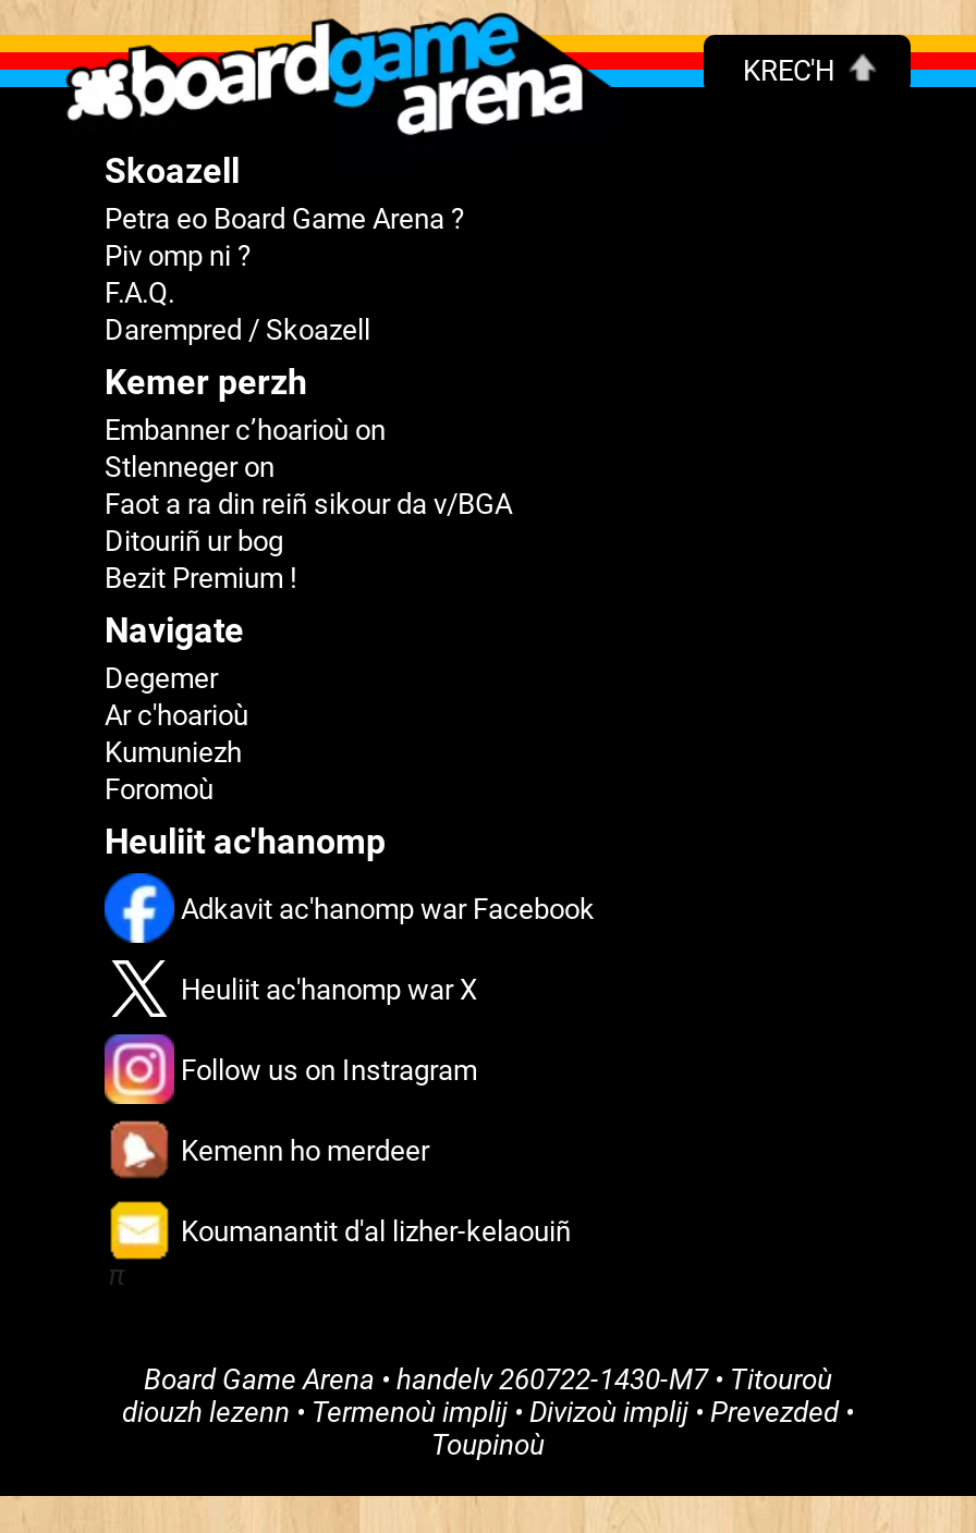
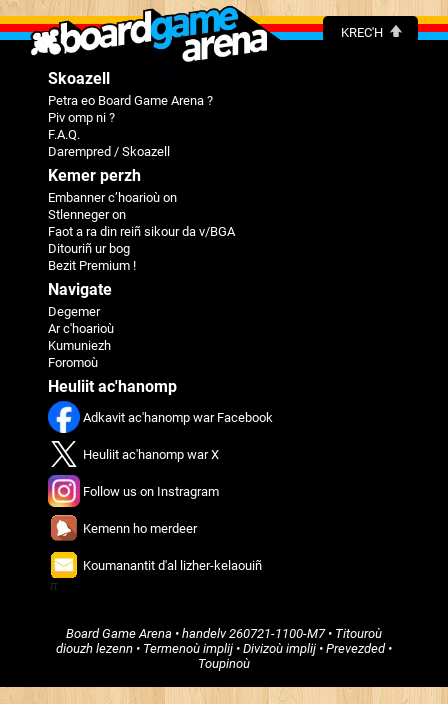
[144,1363,832,1396] Board Game Arena • handelv260722-1430-M7 • Titouroù -> [66,626,382,641] Board Game Arena • handelv260721-1100-M7 • Titouroù

